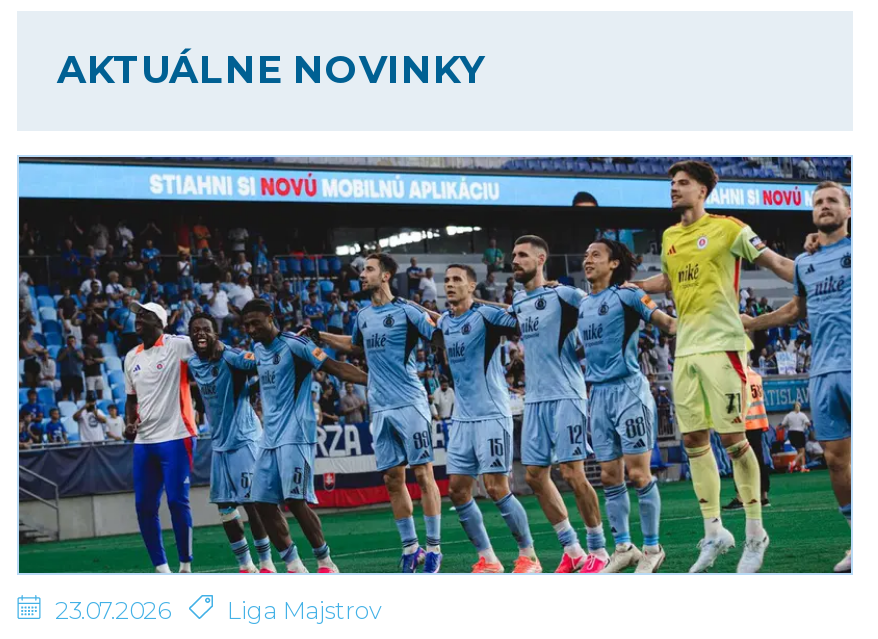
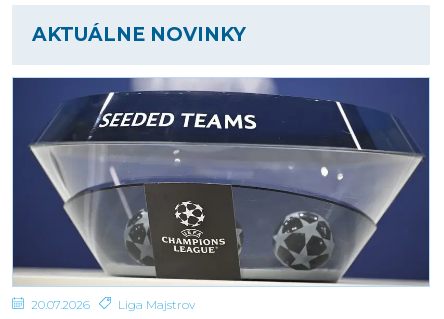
[17,155,853,624] [image] | 23.07.2026 Liga Majstrov -> [12,77,430,312] [image] | 20.07.2026 Liga Majstrov

